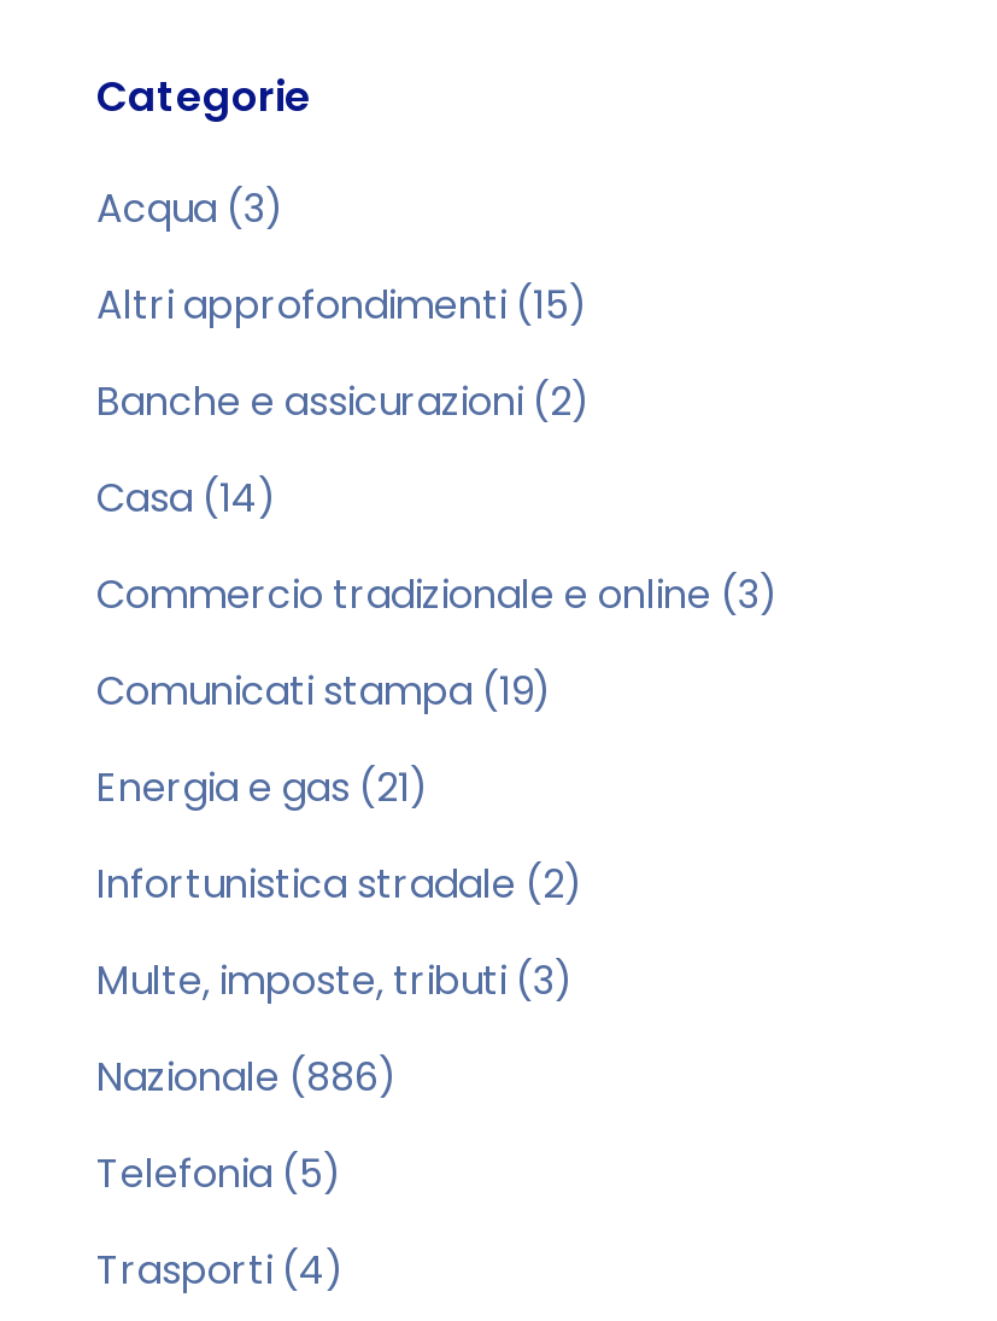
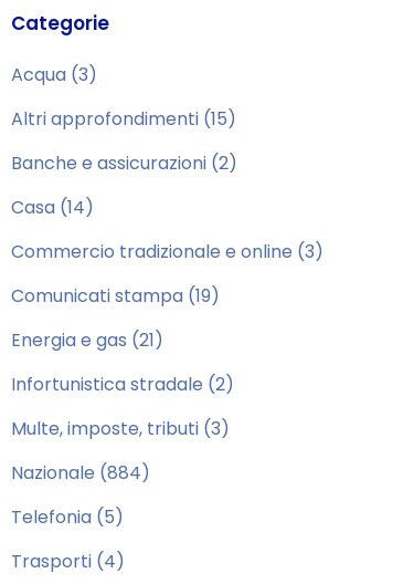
[96,1050,398,1105] Nazionale (886) -> [11,460,150,486] Nazionale (884)

